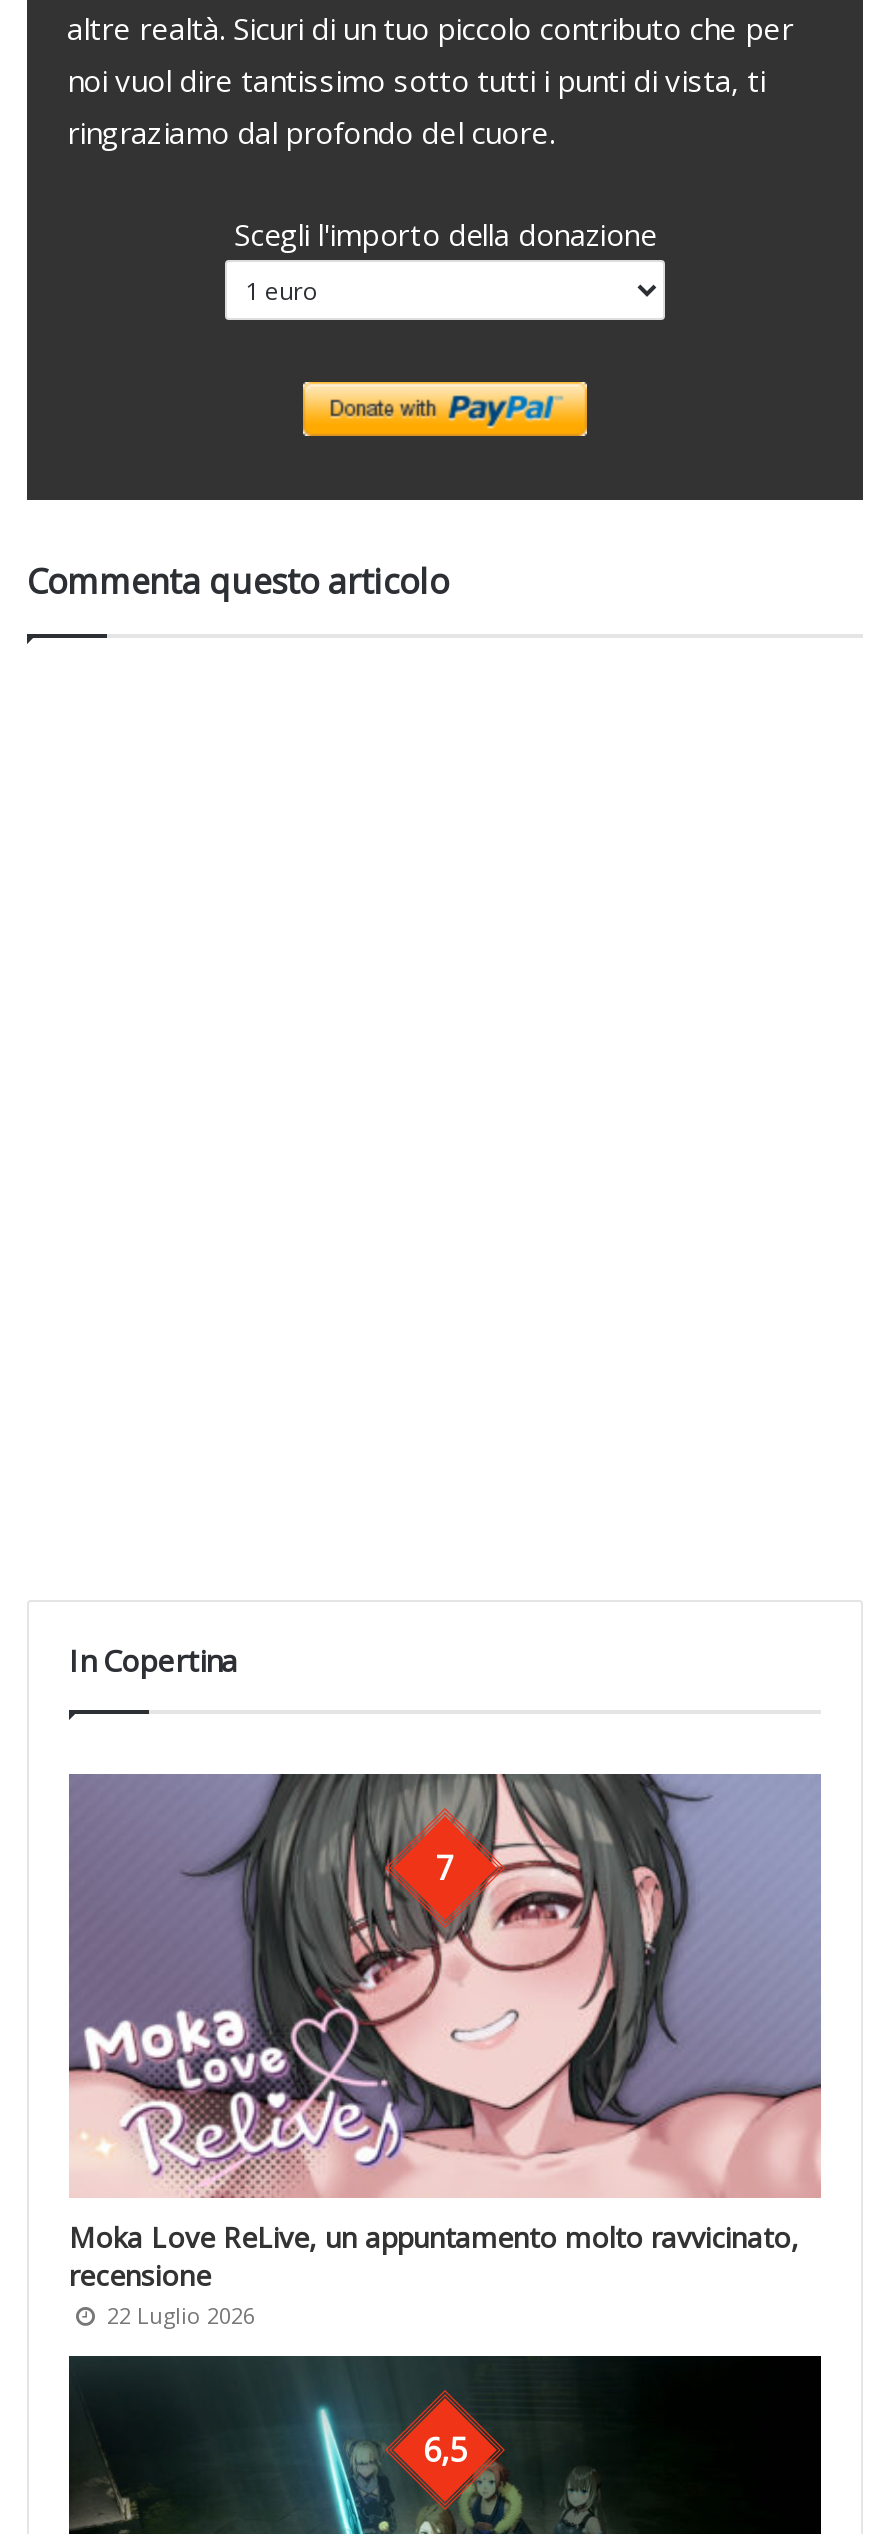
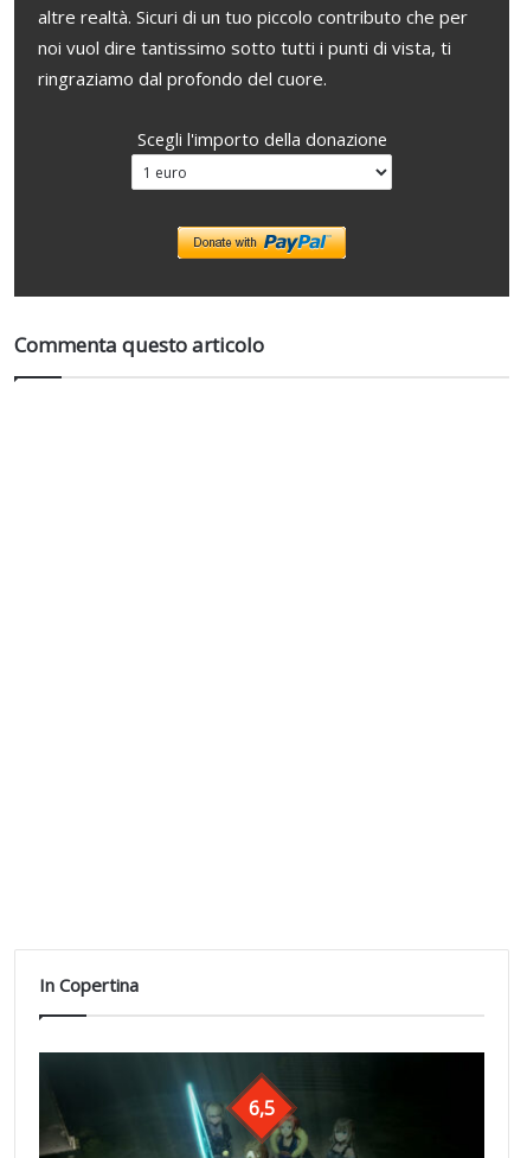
[67,1772,823,2200] [image] | 7 -> none
[69,2219,799,2331] Moka Love ReLive, un appuntamento molto ravvicinato, | recensione | 22 Luglio 2026 -> none

